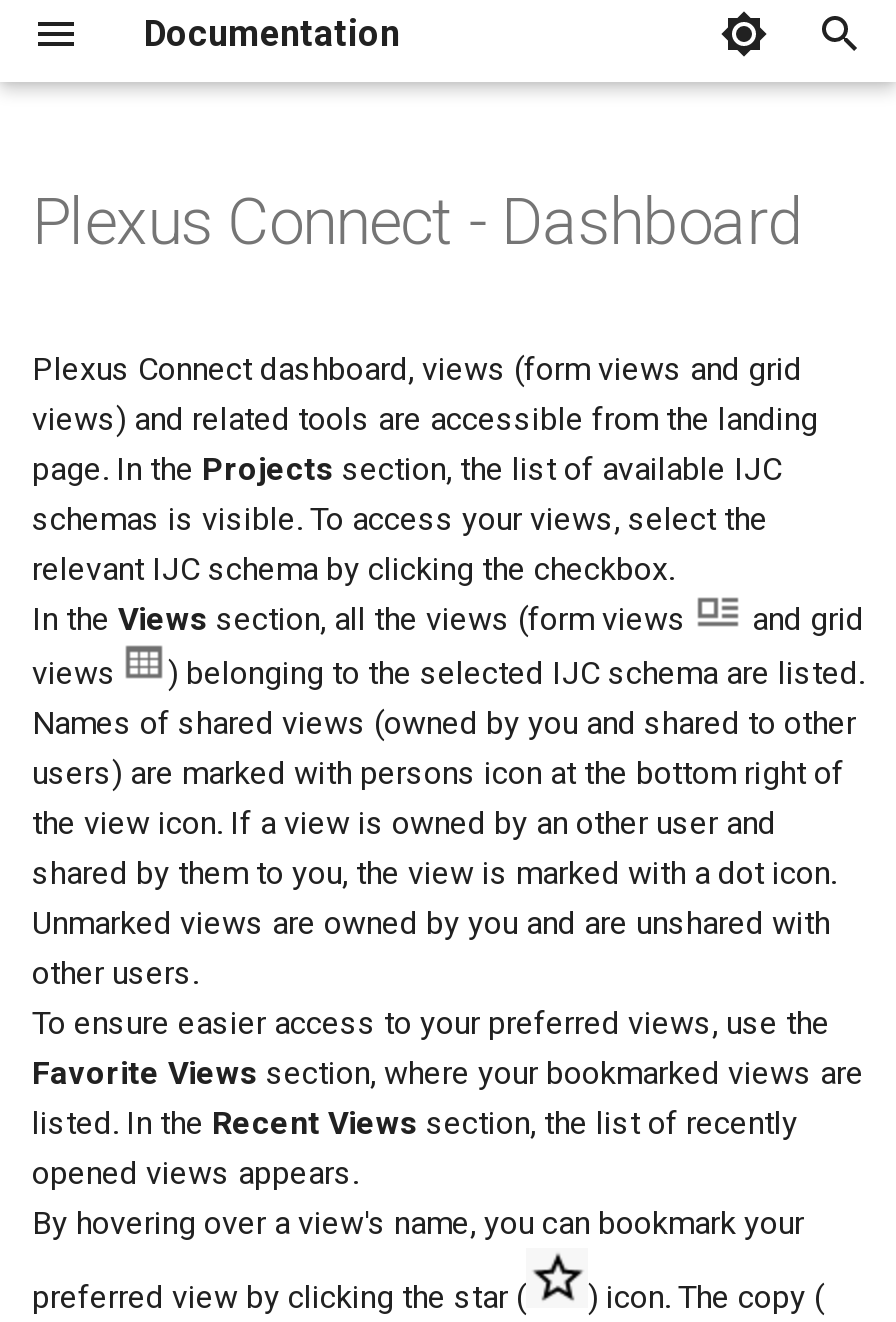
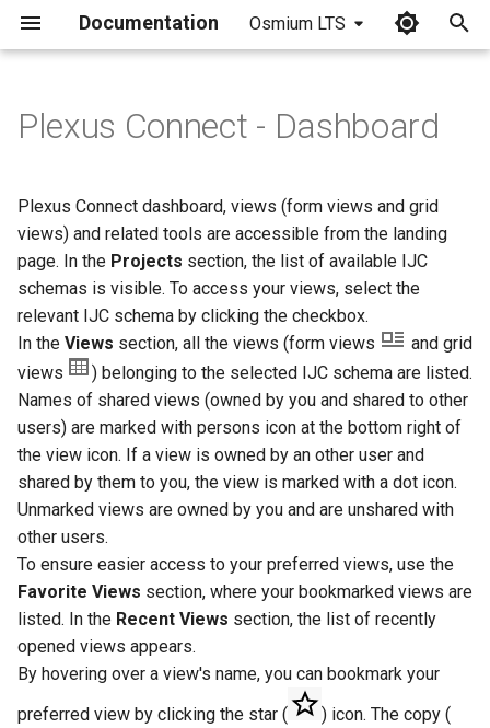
none -> [249,13,346,34] Osmium LTS

